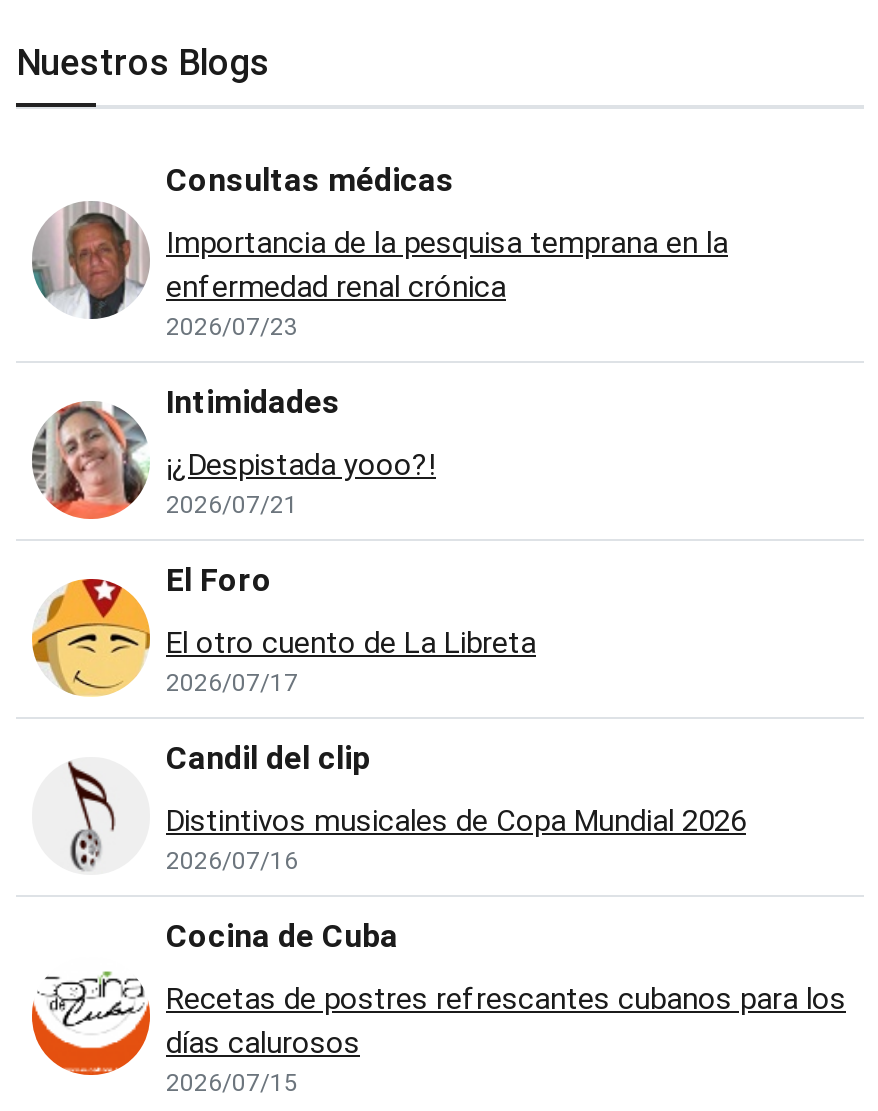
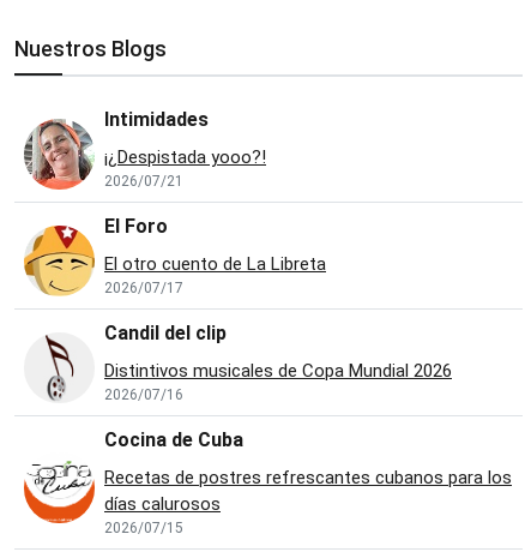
[30,161,728,341] [image] | Consultas médicas | Importancia de la pesquisa temprana en la | enfermedad renal crónica | 2026/07/23 -> none

